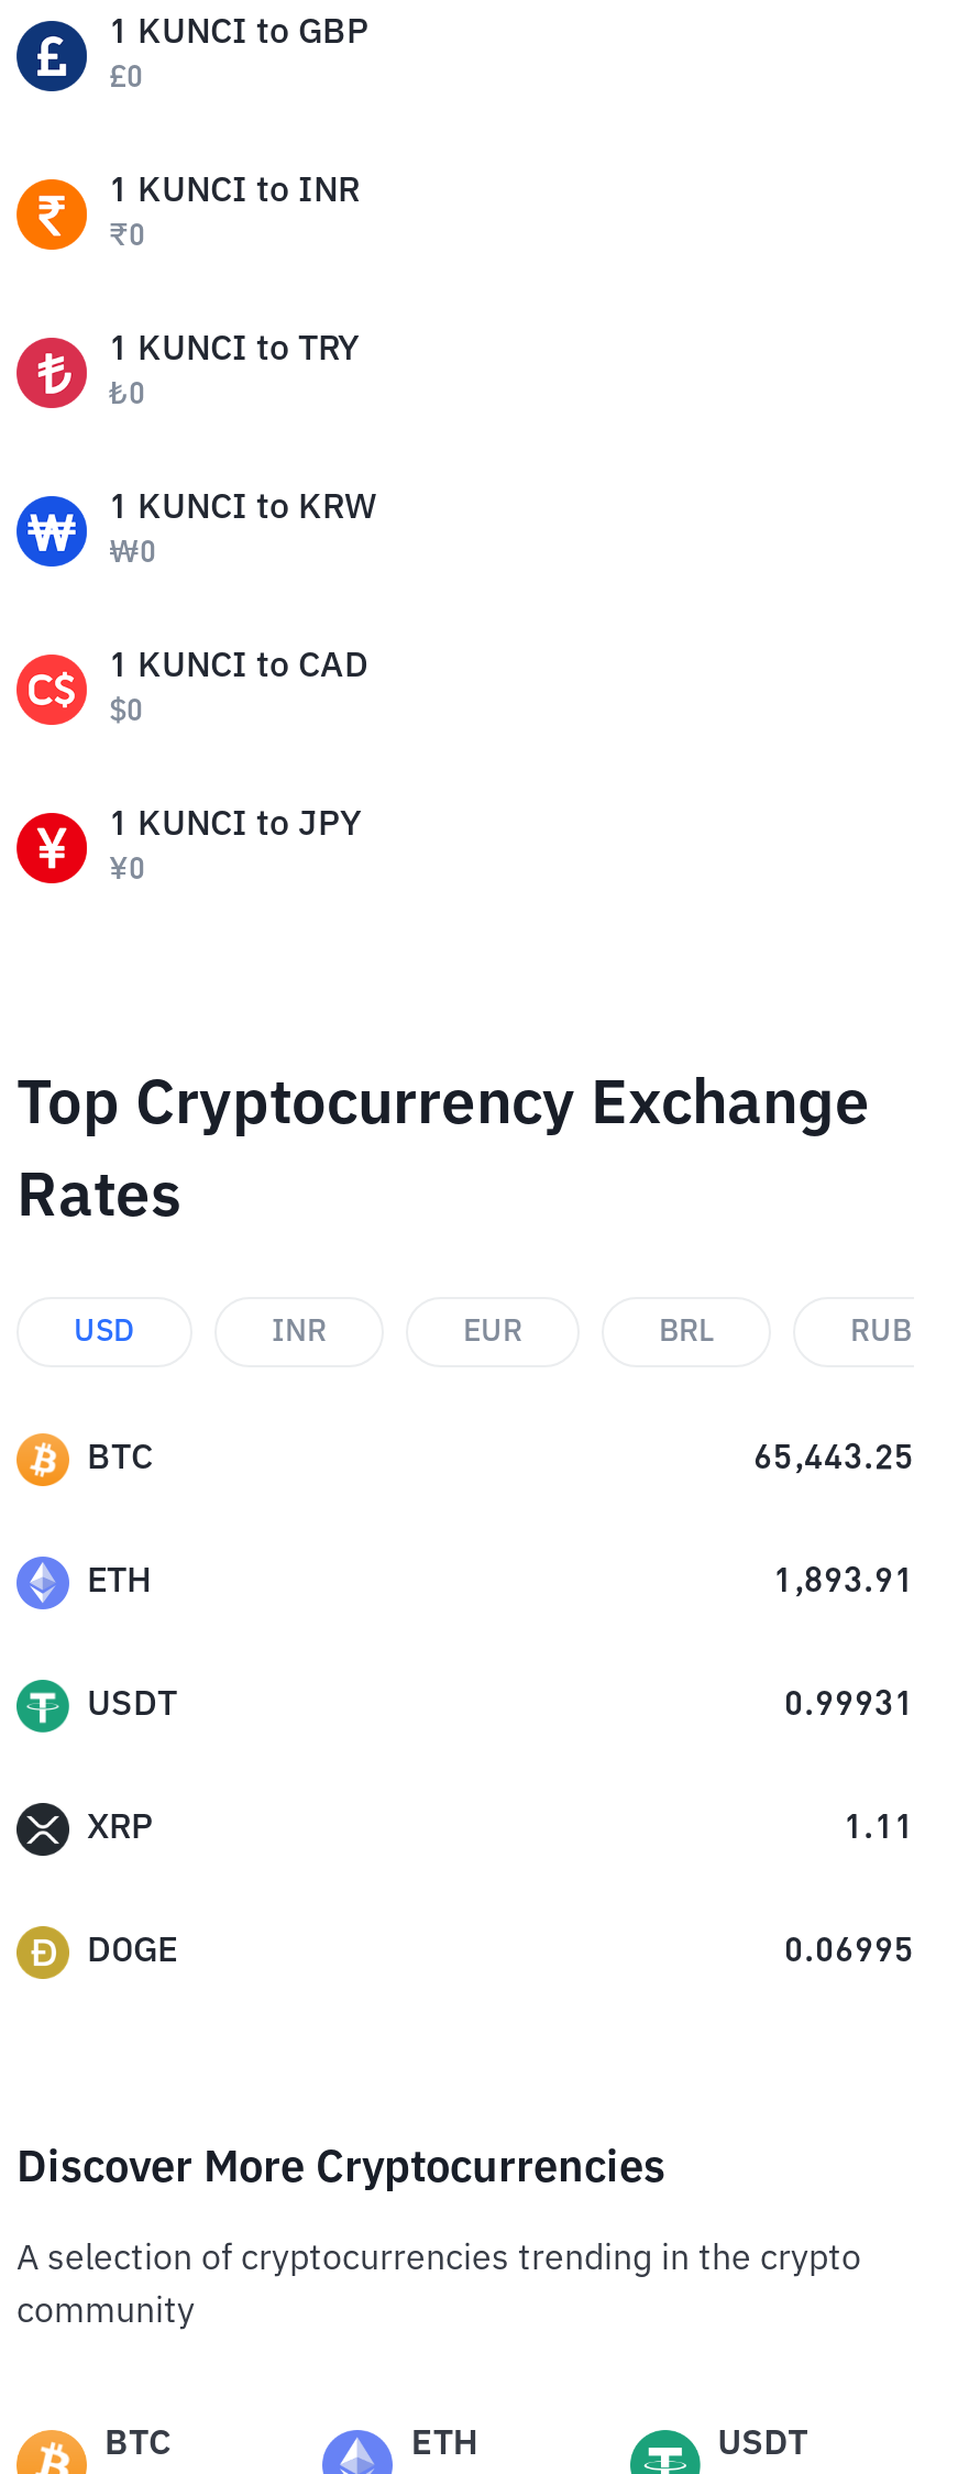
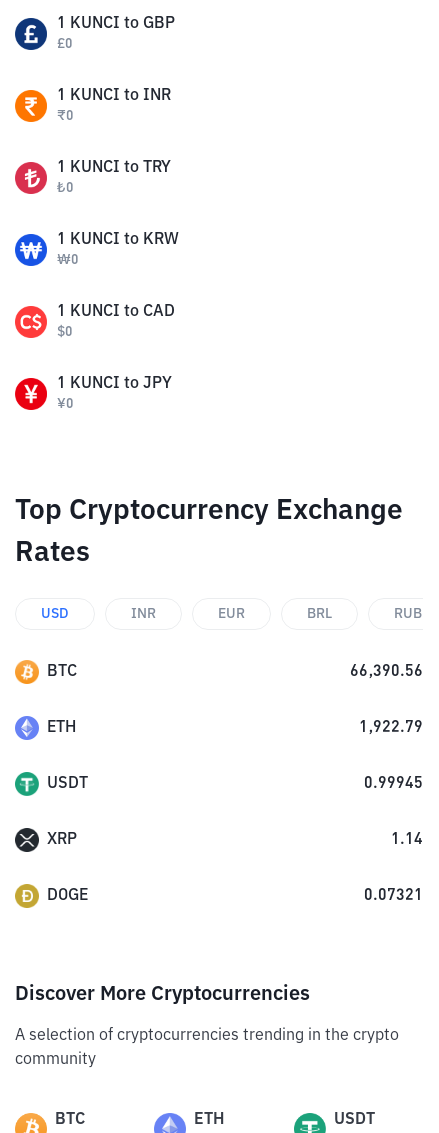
[753,1442,914,1477] 65,443.25 -> [350,664,423,680] 66,390.56
[773,1565,914,1601] 1,893.91 -> [359,720,423,736] 1,922.79
[784,1689,914,1724] 0.99931 -> [364,776,423,792] 0.99945
[844,1812,914,1847] 1.11 -> [391,832,423,848] 1.14
[784,1935,914,1970] 0.06995 -> [364,888,423,904] 0.07321

